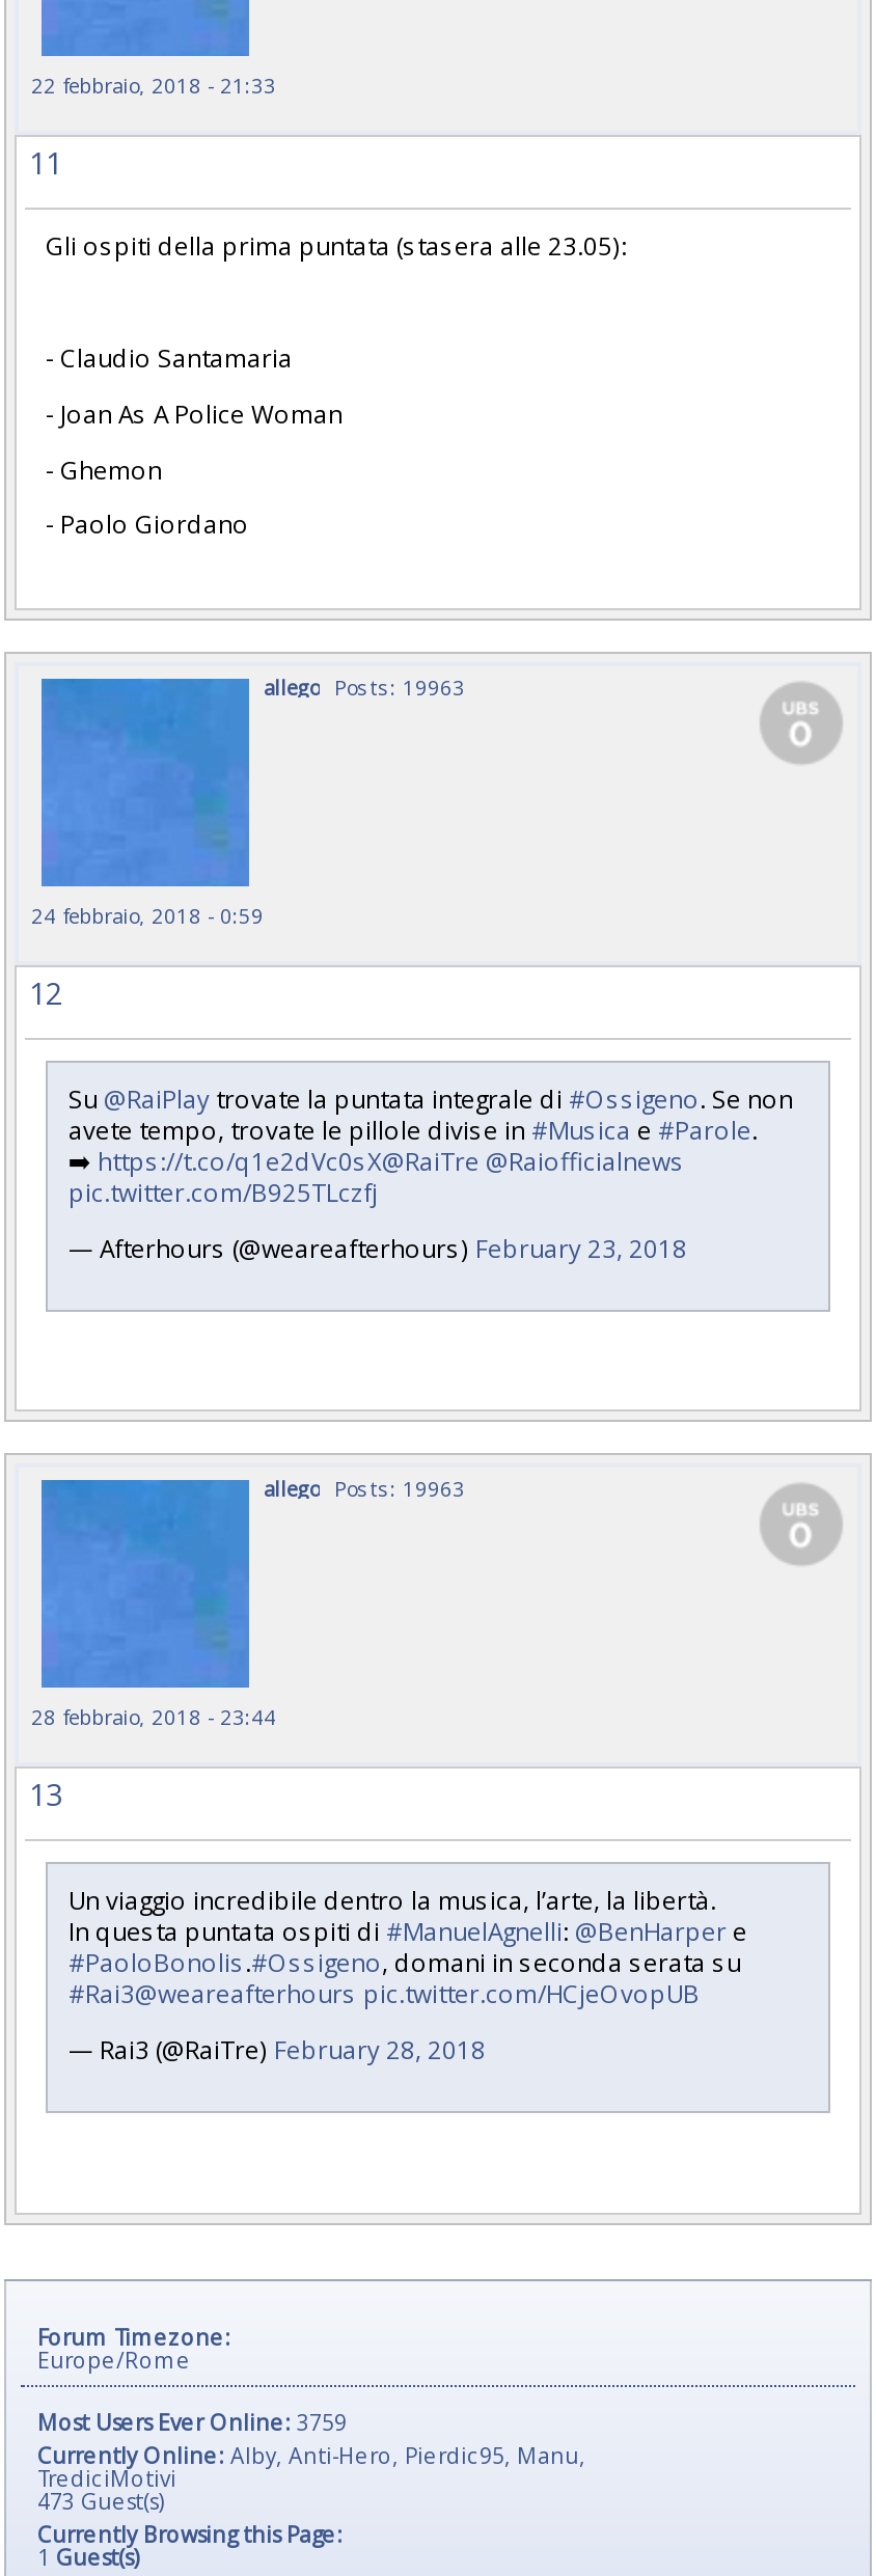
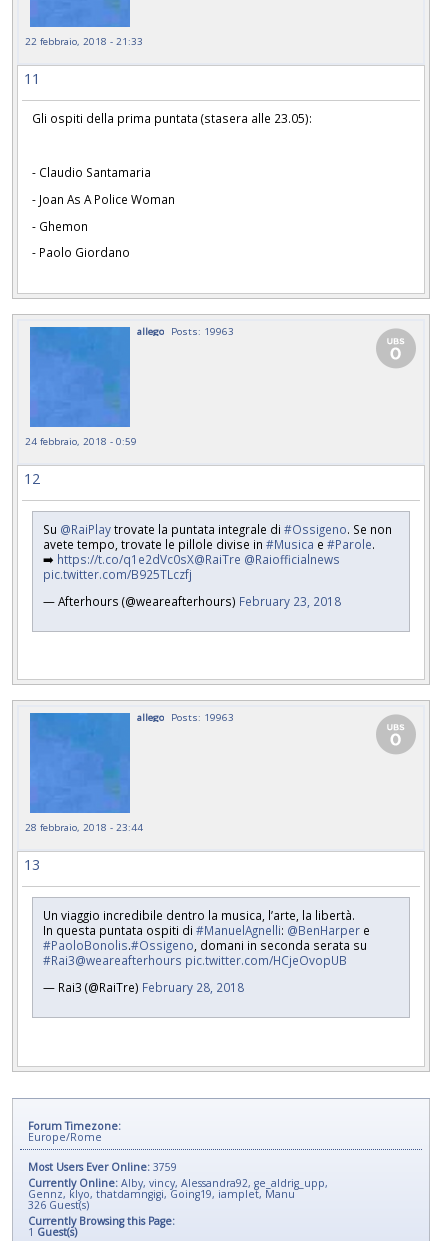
[37,2440,585,2515] Currently Online: Alby, Anti-Hero, Pierdic95, Manu, | TrediciMotivi | 473Guest(s) -> [28,1176,328,1212] Currently Online: Alby, vincy, Alessandra92, ge_aldrig_upp, | Gennz,klyo,thatdamngigi,Going19, iamplet,Manu | 326Guest(s)

